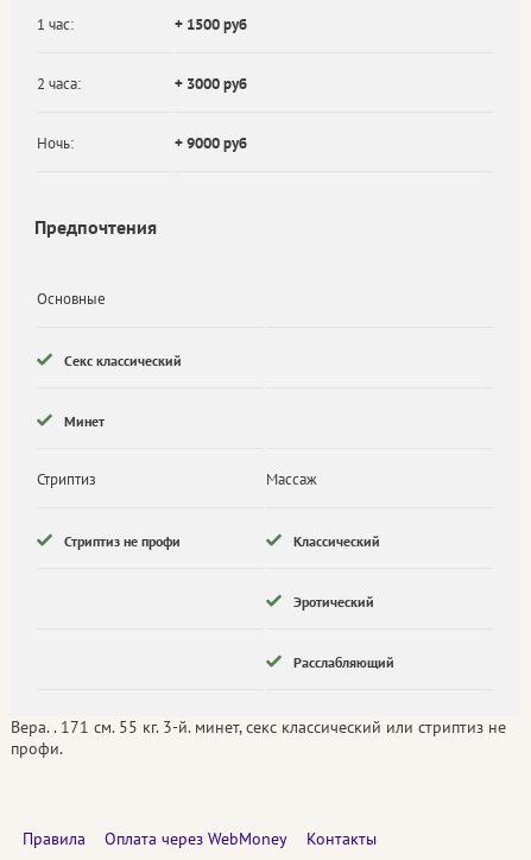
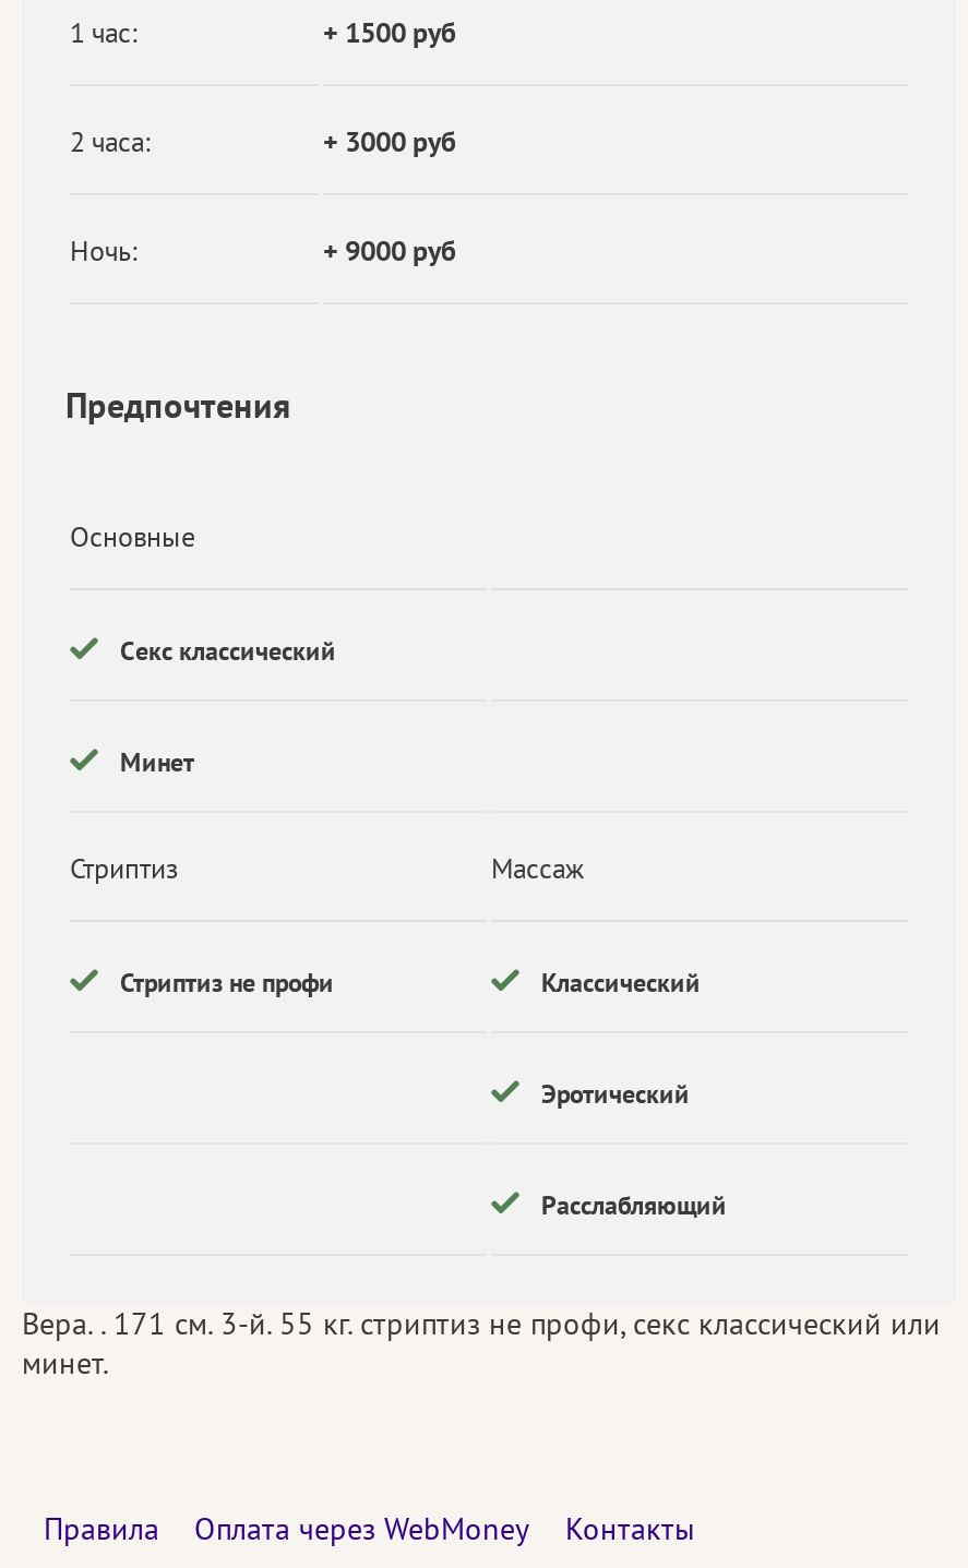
[11,717,506,759] Вера. . 171 см. 55 кг. 3-й. минет, секс классический или стриптиз не | профи. -> [22,1305,941,1383] Вера. . 171 см. 3-й. 55 кг. стриптиз не профи, секс классический или | минет.

